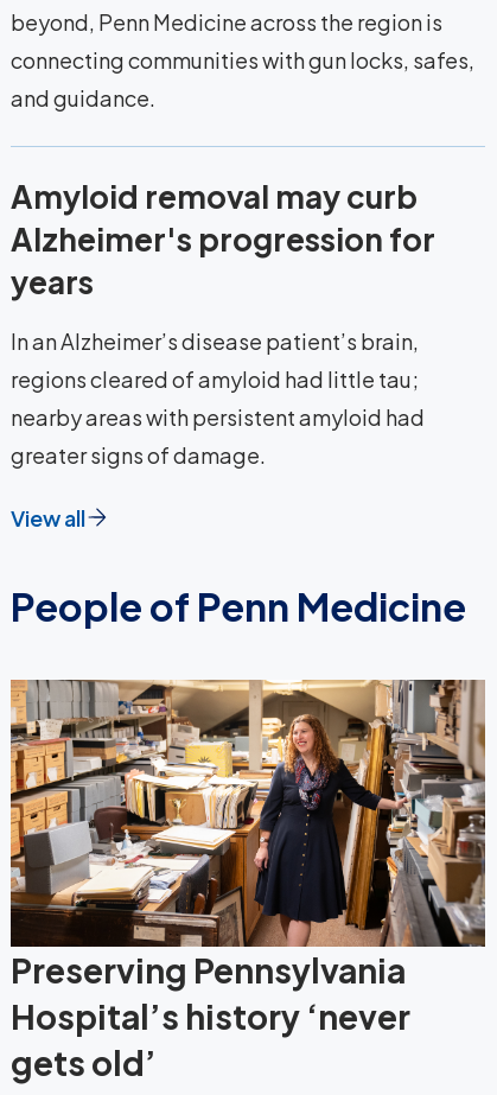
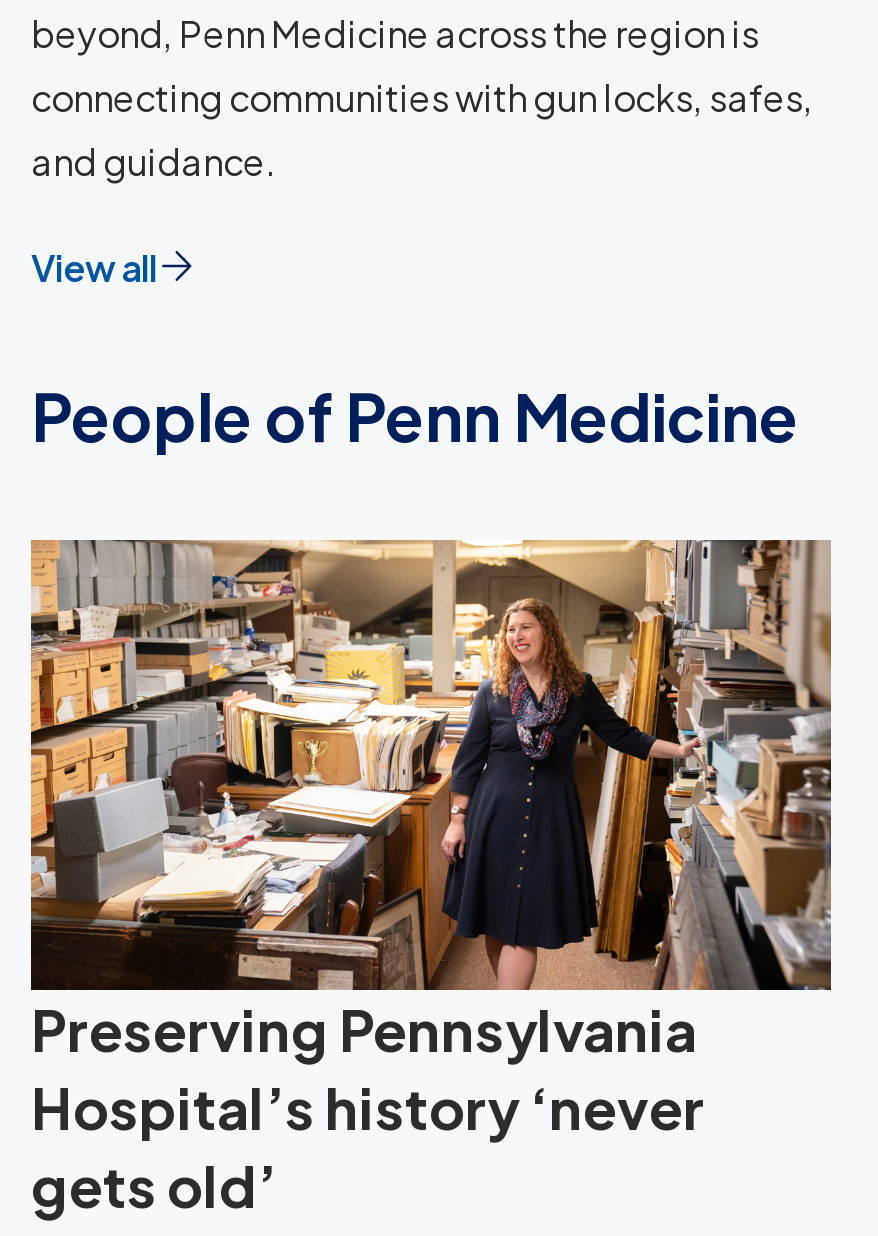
[11,177,435,468] Amyloid removal may curb | Alzheimer's progression for | years | In an Alzheimer’s disease patient’s brain, | regions cleared of amyloid had little tau; | nearby areas with persistent amyloid had | greater signs of damage. -> none

